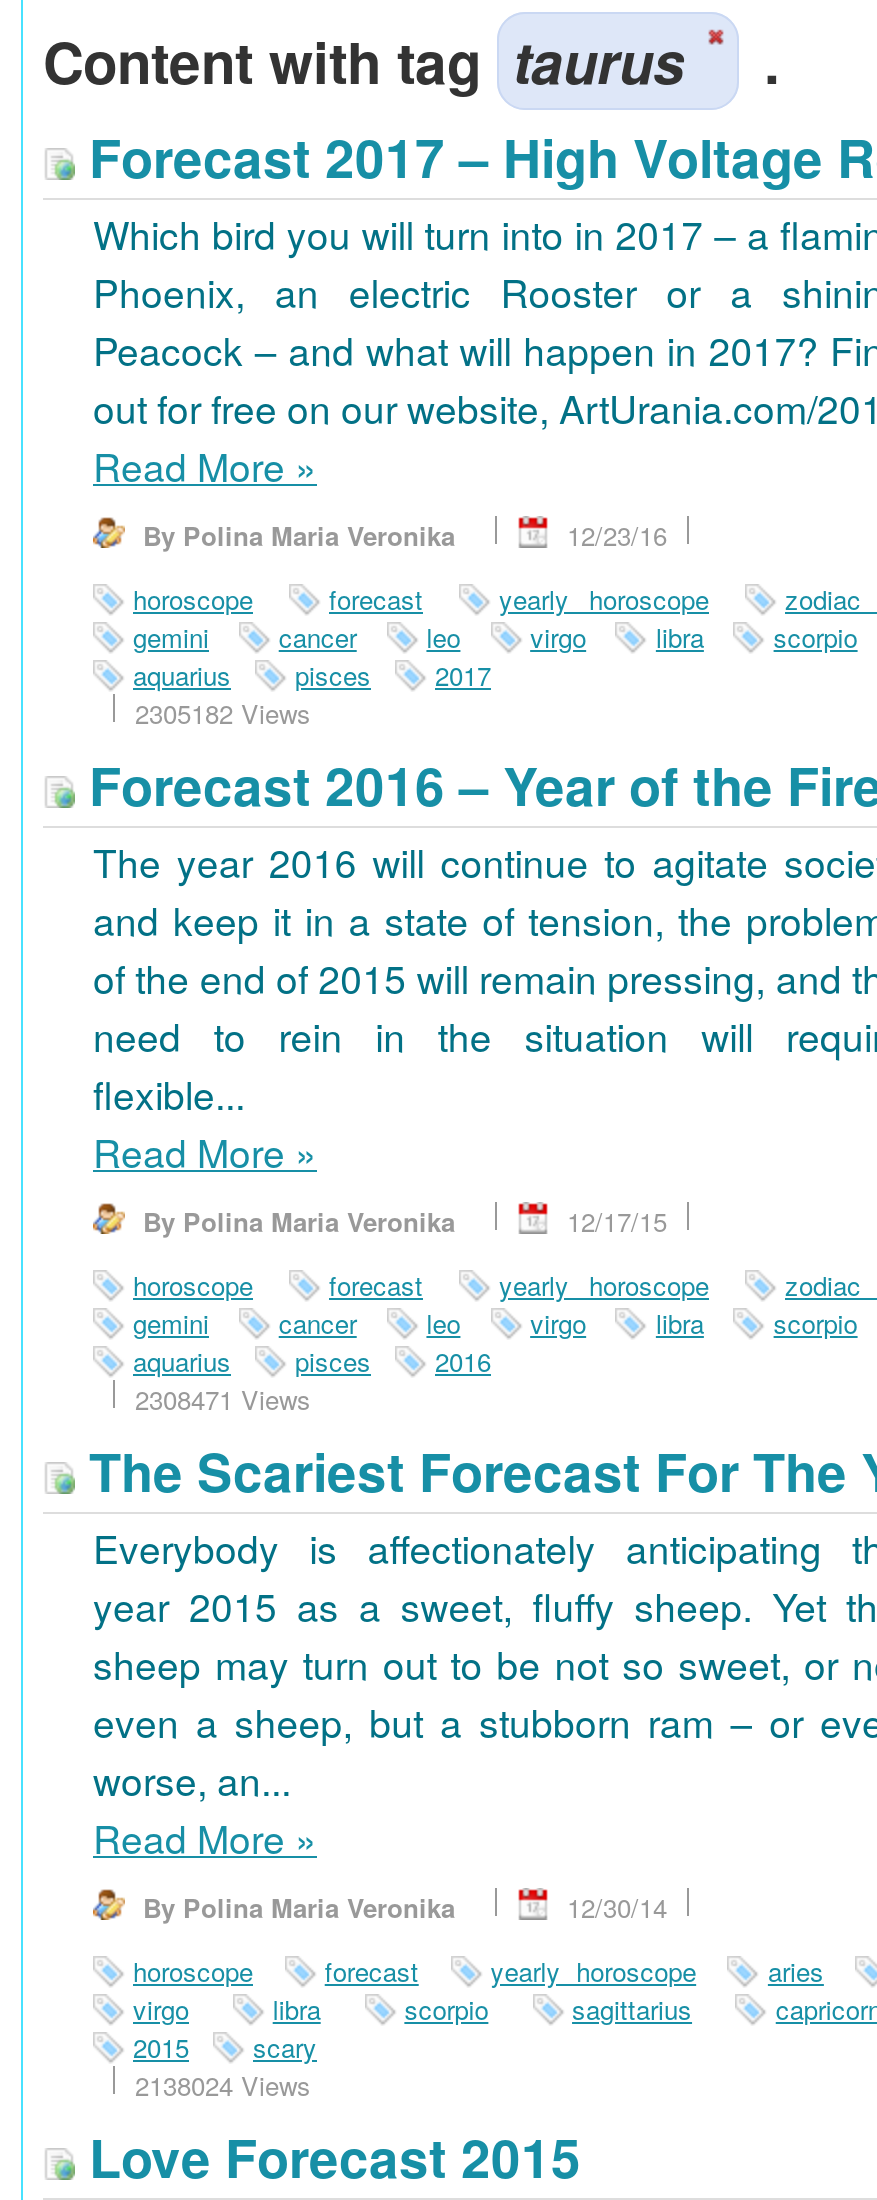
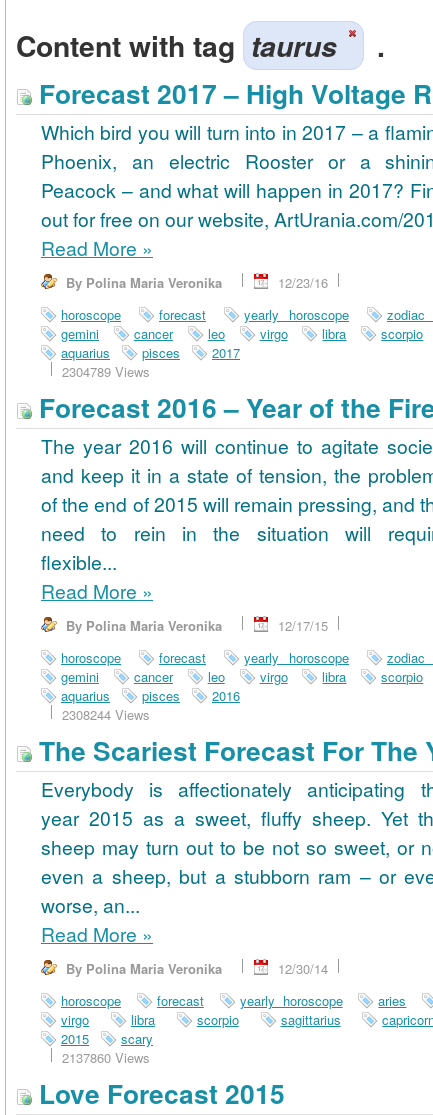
[135,694,311,732] 2305182 Views -> [62,362,150,381] 2304789 Views
[135,1380,311,1418] 2308471 Views -> [62,705,150,724] 2308244 Views
[135,2066,311,2104] 2138024 Views -> [62,1048,150,1067] 2137860 Views

